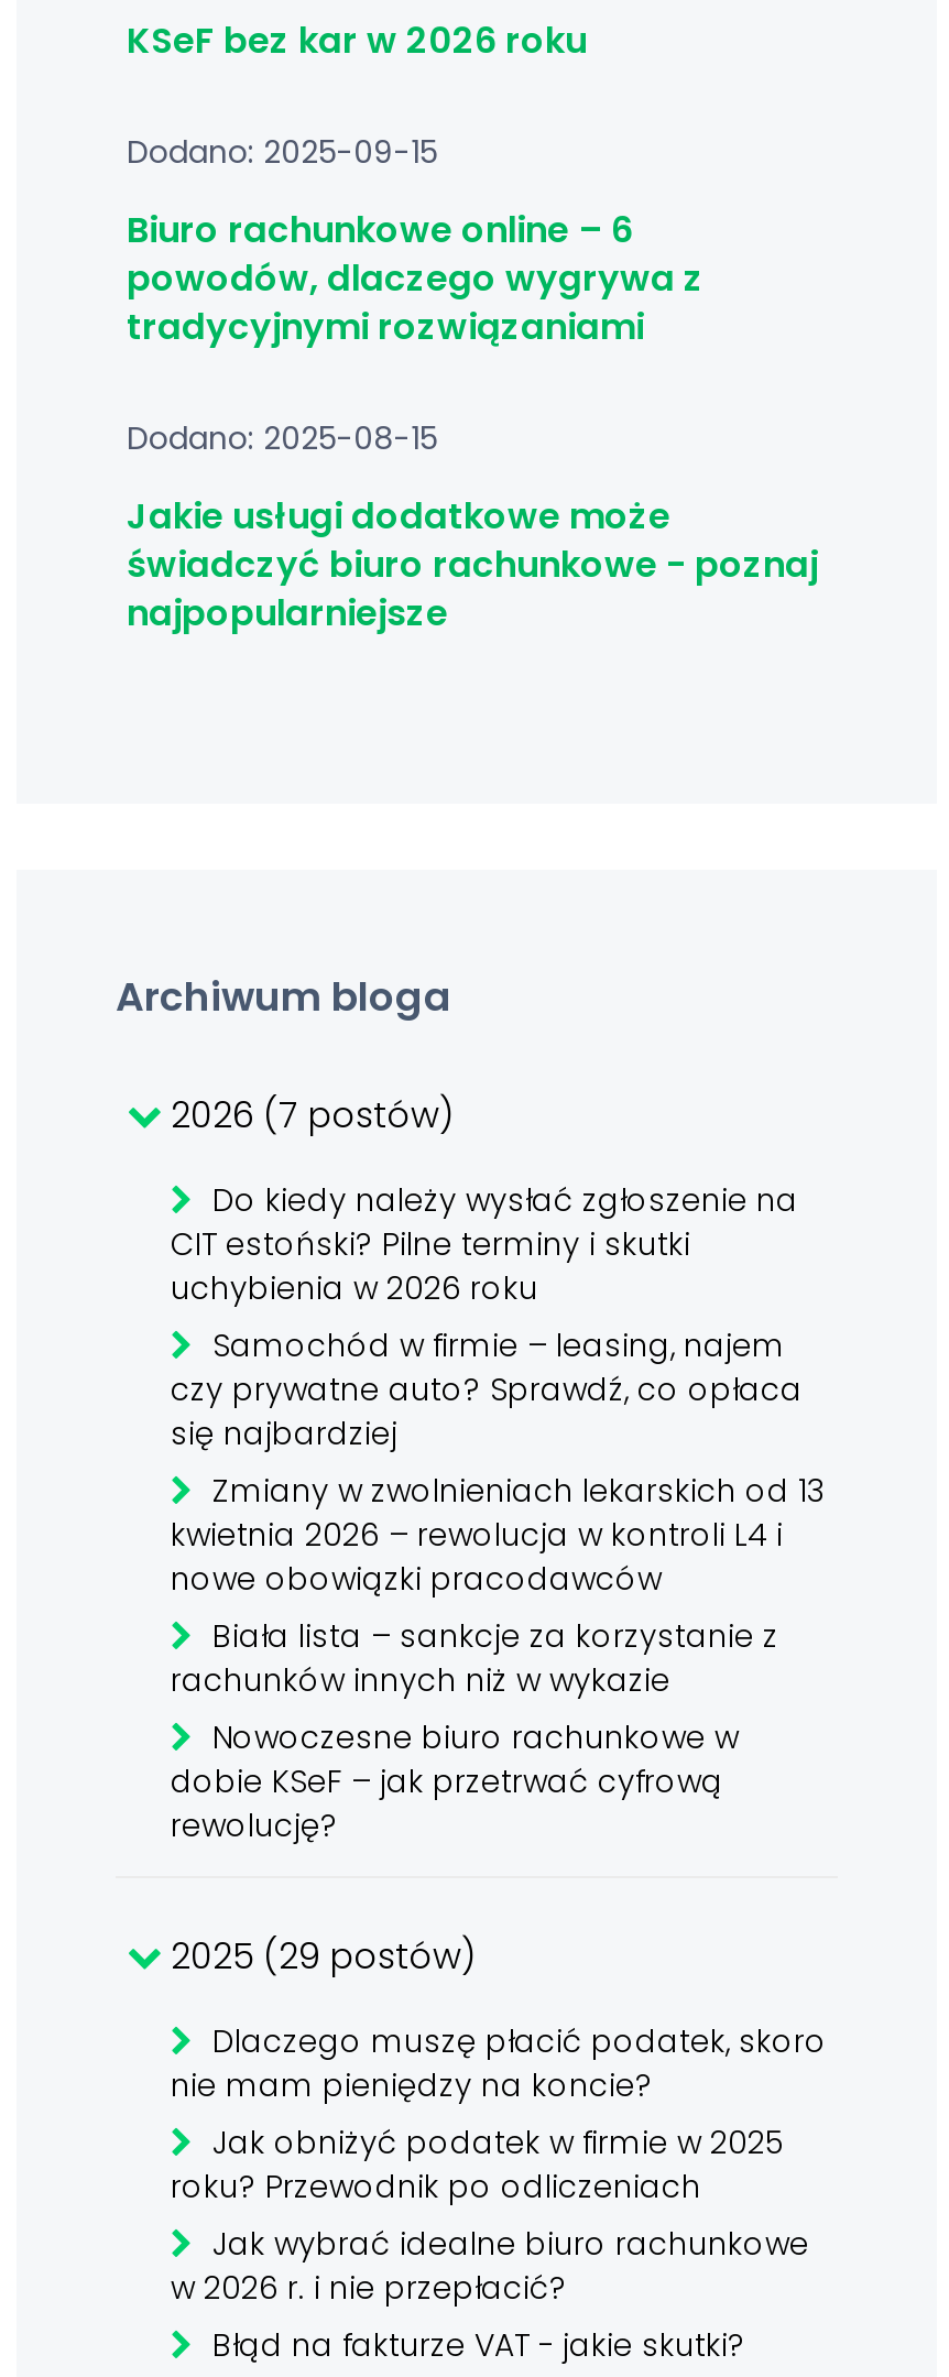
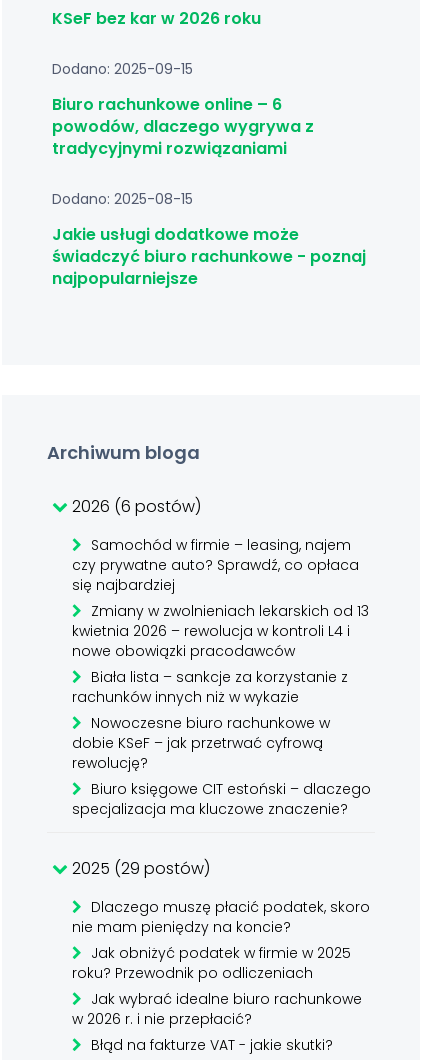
[162,1090,798,1310] 2026 (7 postów) | Do kiedy należy wysłać zgłoszenie na | CIT estoński? Pilne terminy i skutki | uchybienia w 2026 roku -> [68,495,201,518] 2026 (6 postów)
moved [171,1323,825,1847] -> [72,535,369,773]: Samochód w firmie – leasing, najem | czy prywatne auto? Sprawdź, co opłaca | się najbardziej | ... | dobie KSeF – jak przetrwać cyfrową | rewolucję?
none -> [72,779,371,819] Biuro księgowe CIT estoński – dlaczego | specjalizacja ma kluczowe znaczenie?

